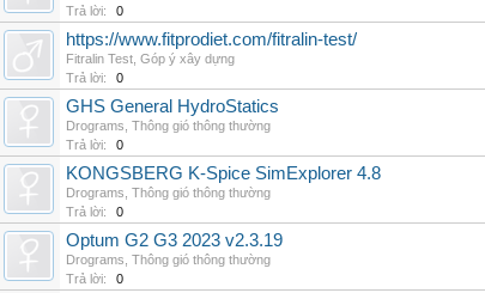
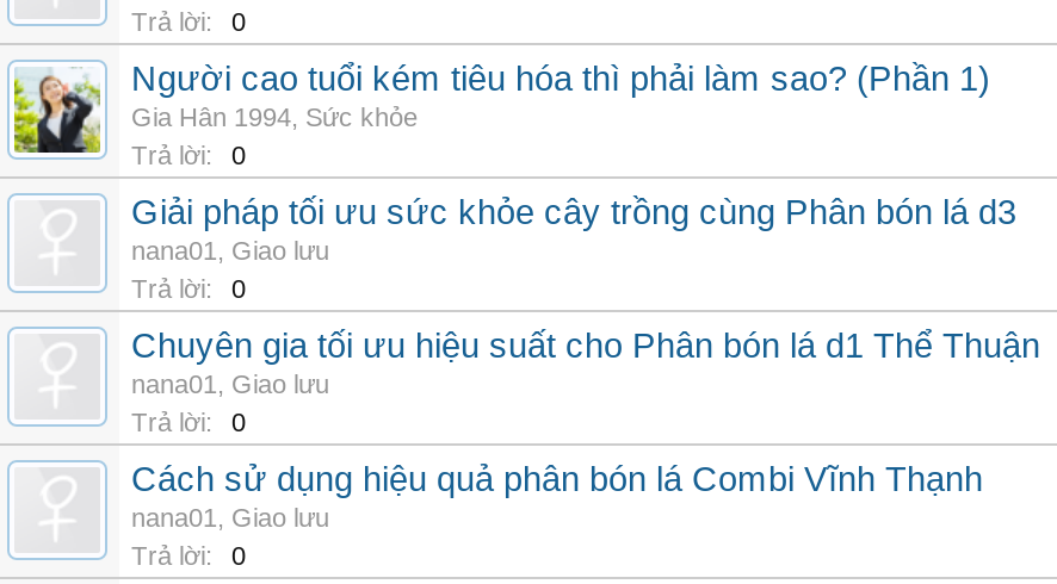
none -> [12,69,103,155] [image]
[66,30,357,66] https://www.fitprodiet.com/fitralin-test/ | Fitralin Test, Góp ý xây dựng -> [131,60,990,131] Người cao tuổi kém tiêu hóa thì phải làm sao? (Phần 1) | Gia Hân 1994, Sức khỏe
[66,97,279,133] GHS General HydroStatics | Drograms, Thông gió thông thường -> [131,193,1016,265] Giải pháp tối ưu sức khỏe cây trồng cùng Phân bón lá d3 | nana01, Giao lưu
[66,164,381,200] KONGSBERG K-Spice SimExplorer 4.8 | Drograms, Thông gió thông thường -> [131,327,1040,398] Chuyên gia tối ưu hiệu suất cho Phân bón lá d1 Thể Thuận | nana01, Giao lưu
[66,231,283,267] Optum G2 G3 2023 v2.3.19 | Drograms, Thông gió thông thường -> [131,460,983,532] Cách sử dụng hiệu quả phân bón lá Combi Vĩnh Thạnh | nana01, Giao lưu

